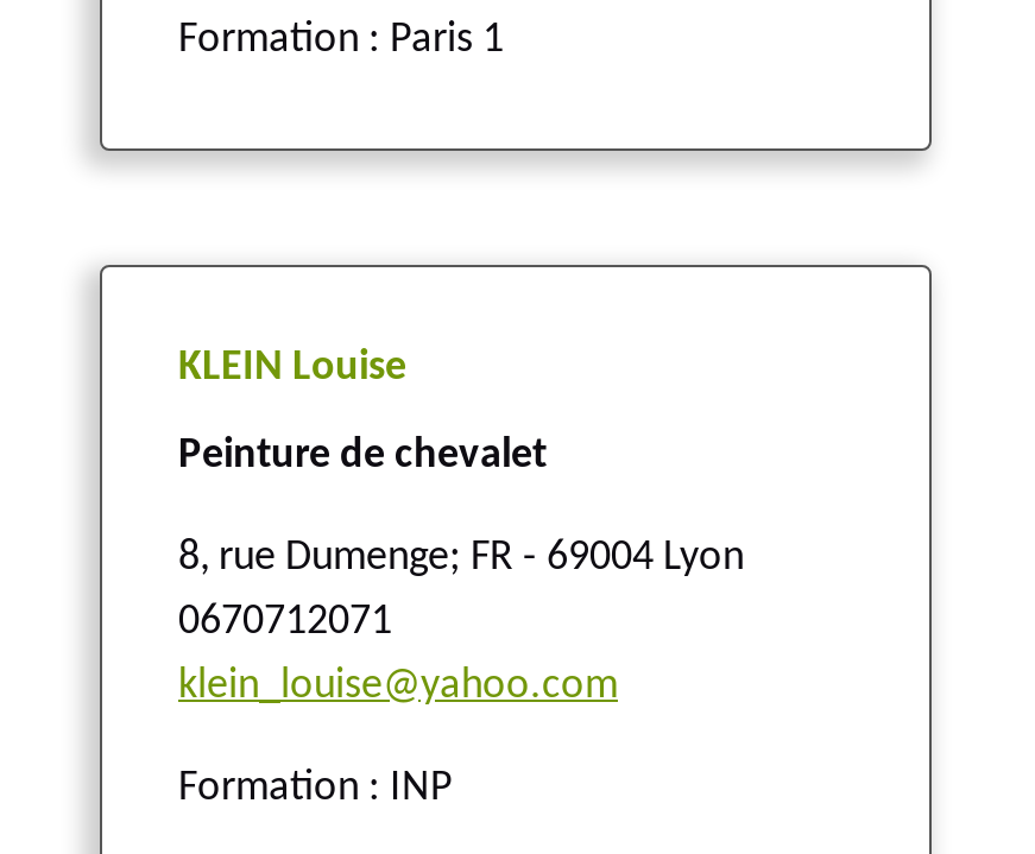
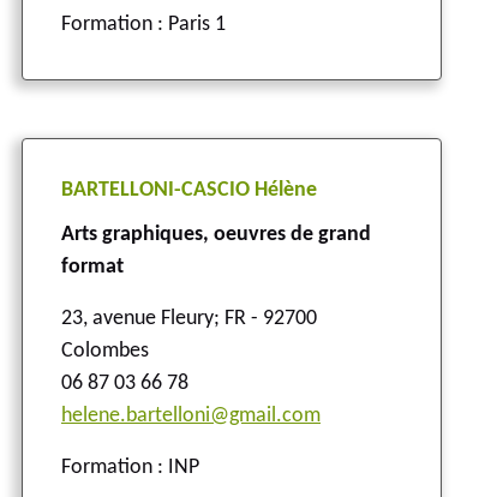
[178,346,406,391] KLEIN Louise -> [61,179,317,202] BARTELLONI-CASCIO Hélène
[178,433,547,478] Peinture de chevalet -> [61,223,371,278] Arts graphiques, oeuvres de grand | format
[178,535,744,709] 8, rue Dumenge; FR - 69004 Lyon | 0670712071 | klein_louise@yahoo.com -> [61,307,321,427] 23, avenue Fleury; FR - 92700 | Colombes | 06 87 03 66 78 | helene.bartelloni@gmail.com

